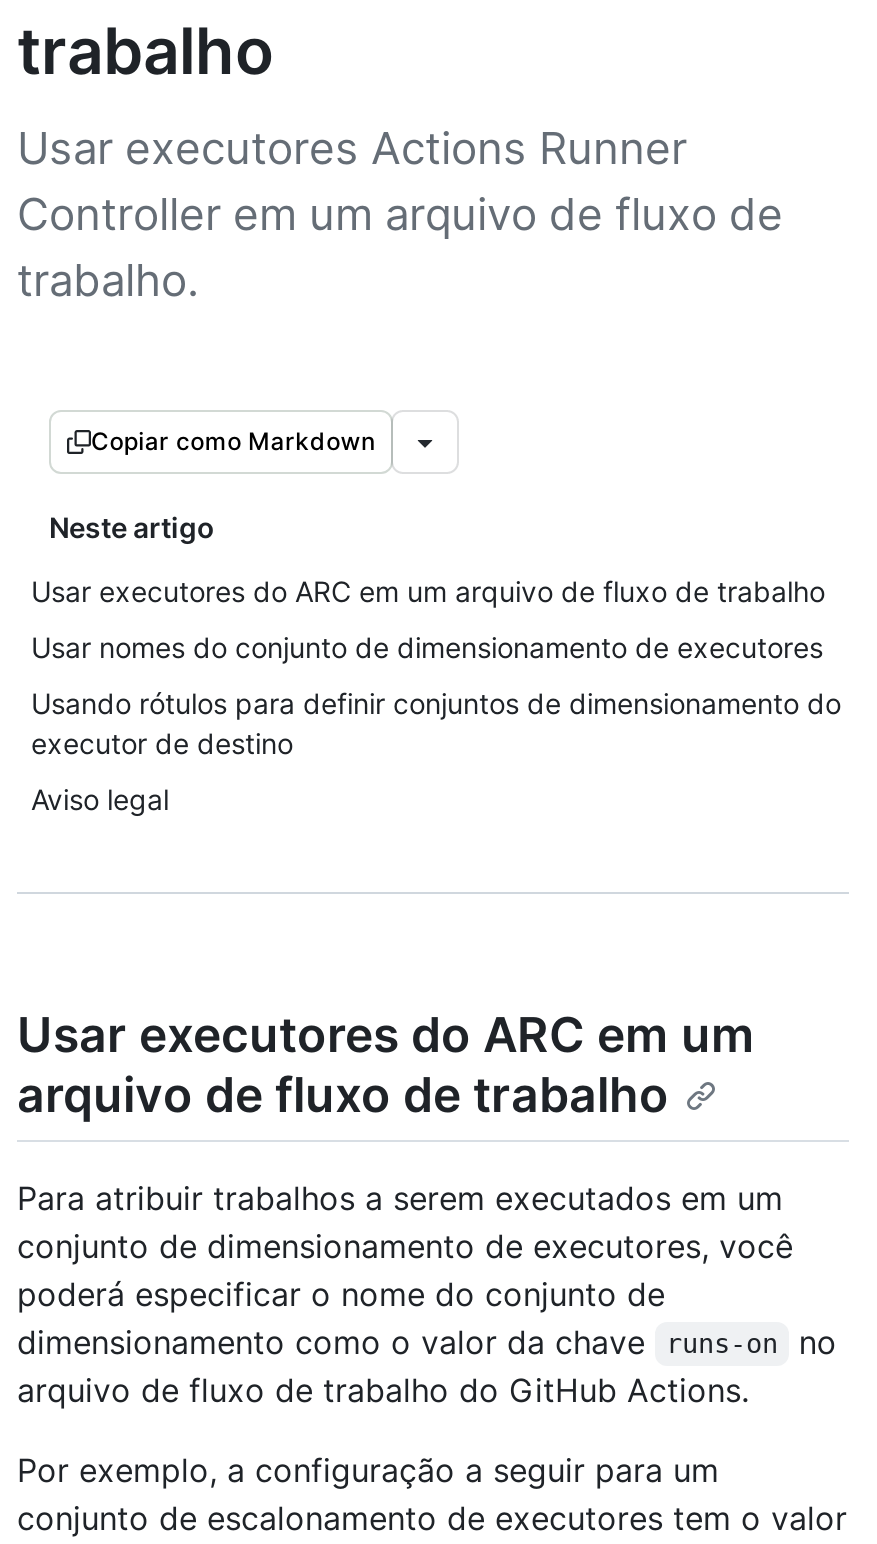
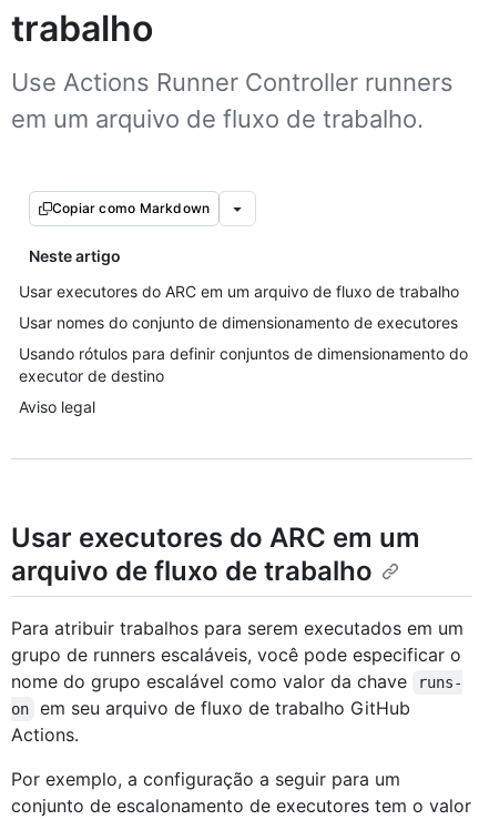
[17,122,783,306] Usar executores Actions Runner | Controller em um arquivo de fluxo de | trabalho. -> [11,68,454,133] Use Actions Runner Controller runners | em um arquivo de fluxo de trabalho.
[17,1178,847,1410] Para atribuir trabalhos a serem executados em um | conjunto de dimensionamento de executores, você | poderá especificar o nome do conjunto de | dimensionamento como o valor da chave runs-on no | arquivo de fluxo de trabalho do GitHub Actions. -> [11,617,463,746] Para atribuir trabalhos para serem executados em um | grupo de runners escaláveis, você pode especificar o | nome do grupo escalável como valor da chave runs- | on em seu arquivo de fluxo de trabalho GitHub | Actions.

